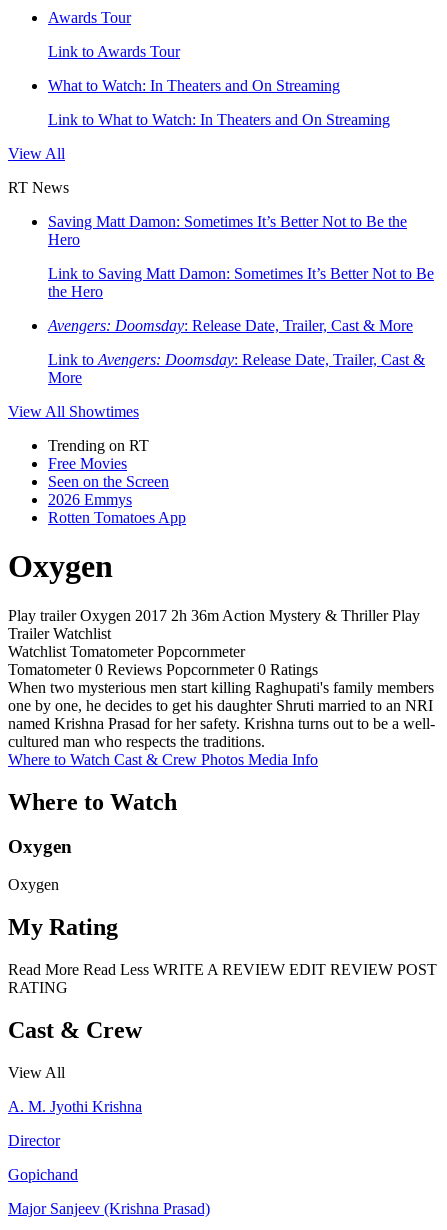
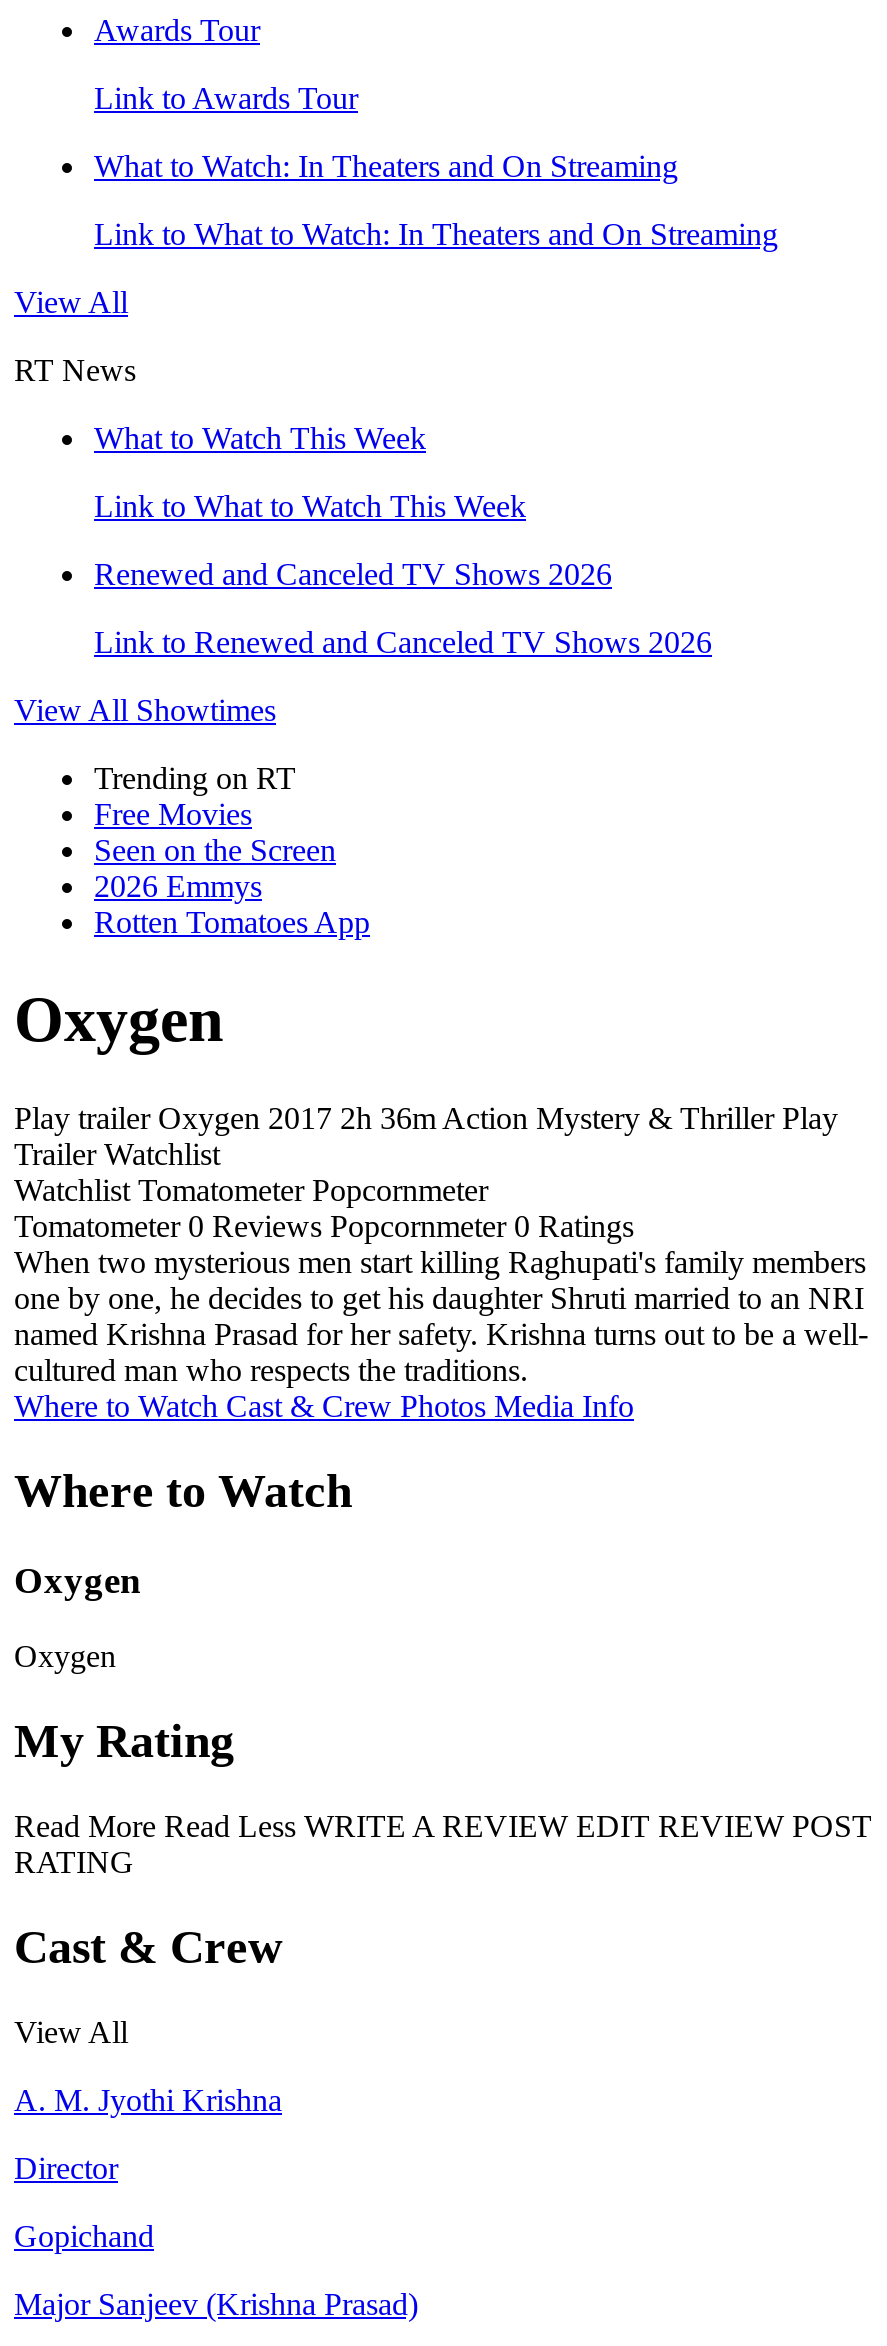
[48,213,407,248] Saving Matt Damon: Sometimes It’s Better Not to Be the | Hero -> [94,421,426,455] What to Watch This Week
[48,265,434,300] Link to Saving Matt Damon: Sometimes It’s Better Not to Be | the Hero -> [94,489,526,523] Link to What to Watch This Week
[48,317,413,334] Avengers: Doomsday: Release Date, Trailer, Cast & More -> [94,557,612,591] Renewed and Canceled TV Shows 2026
[48,351,425,386] Link to Avengers: Doomsday: Release Date, Trailer, Cast & | More -> [94,625,712,659] Link to Renewed and Canceled TV Shows 2026

